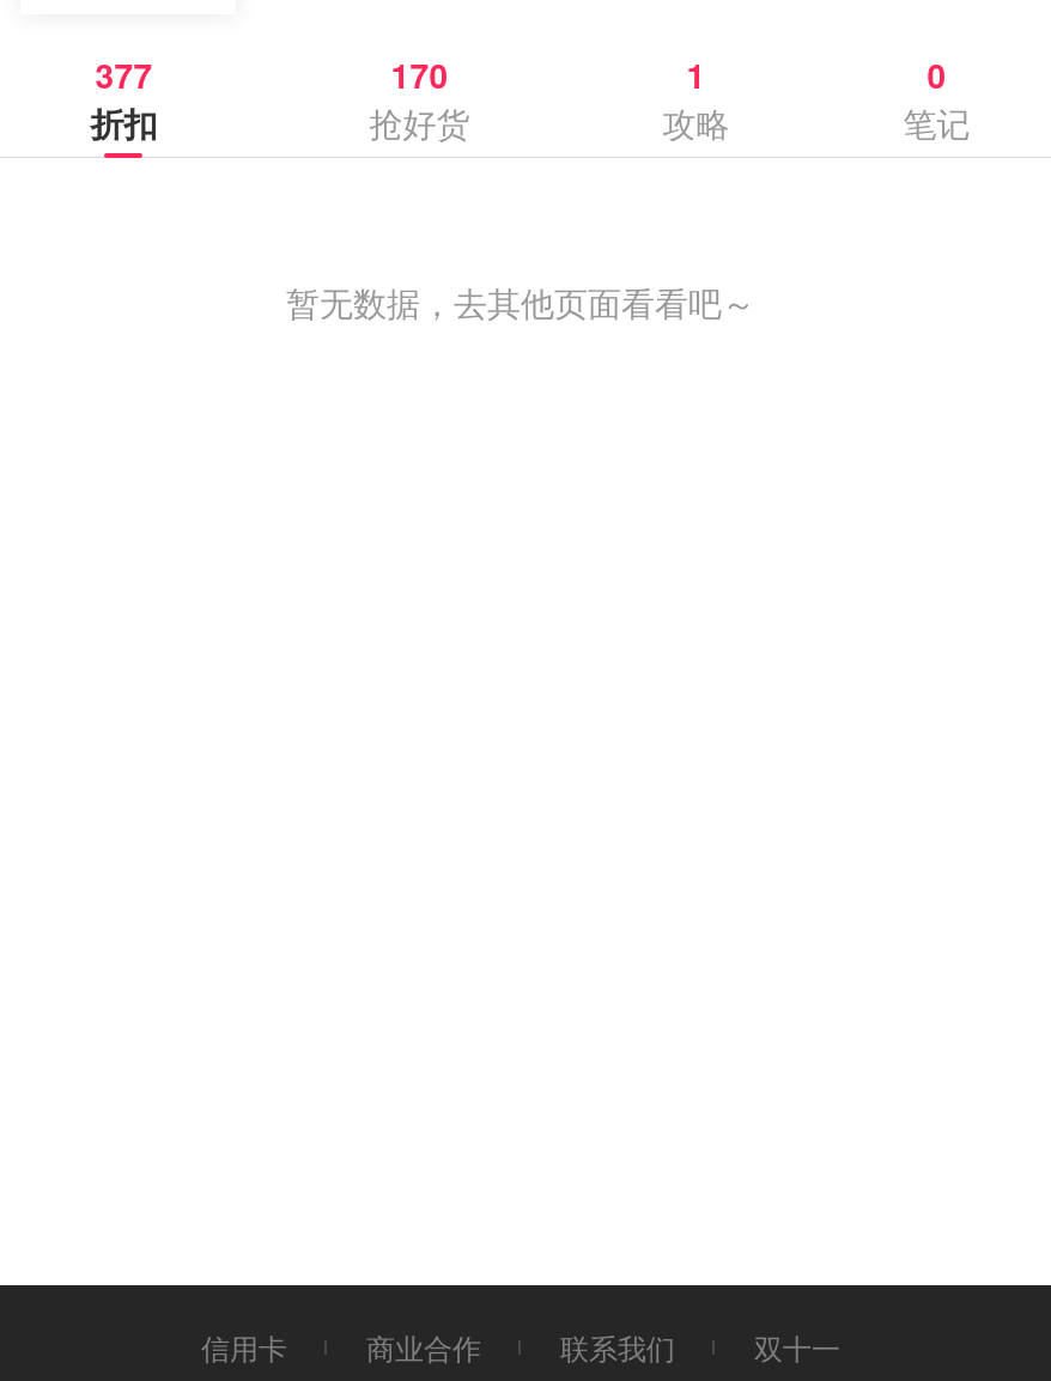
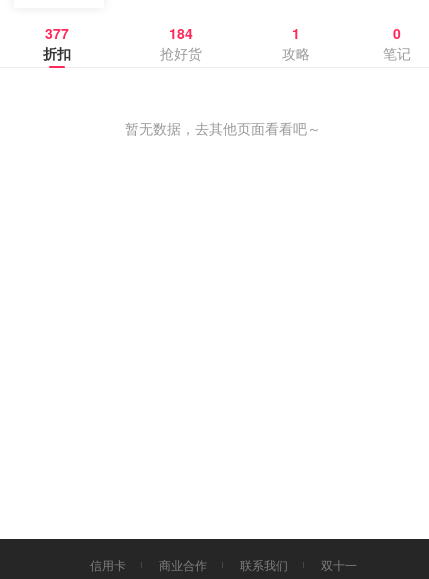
[391,50,448,98] 170 -> [169,23,193,43] 184

